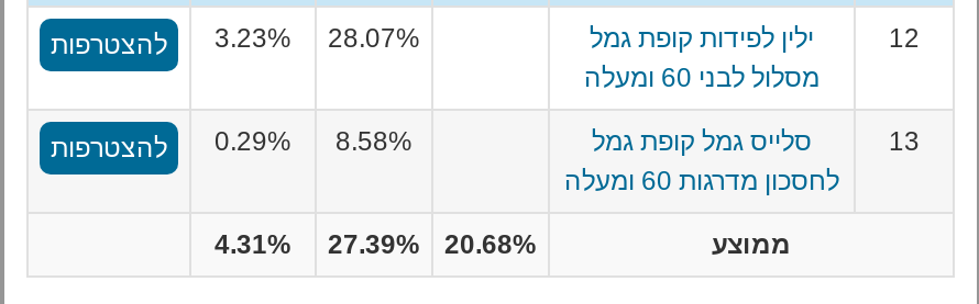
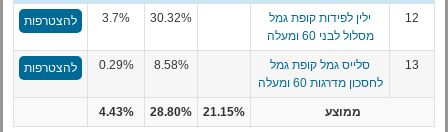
[215,23,291,54] 3.23% -> [102,11,130,25] 3.7%
[328,23,420,54] 28.07% -> [150,11,192,25] 30.32%
[215,230,291,261] 4.31% -> [98,105,133,119] 4.43%
[328,230,420,261] 27.39% -> [150,105,192,119] 28.80%
[444,230,537,261] 20.68% -> [203,105,245,119] 21.15%

